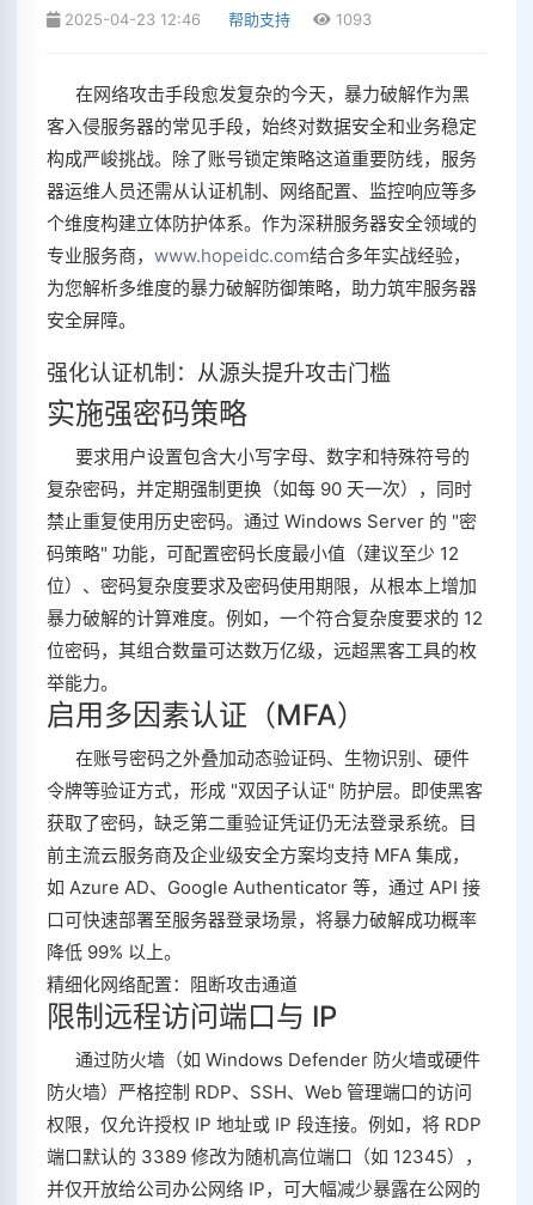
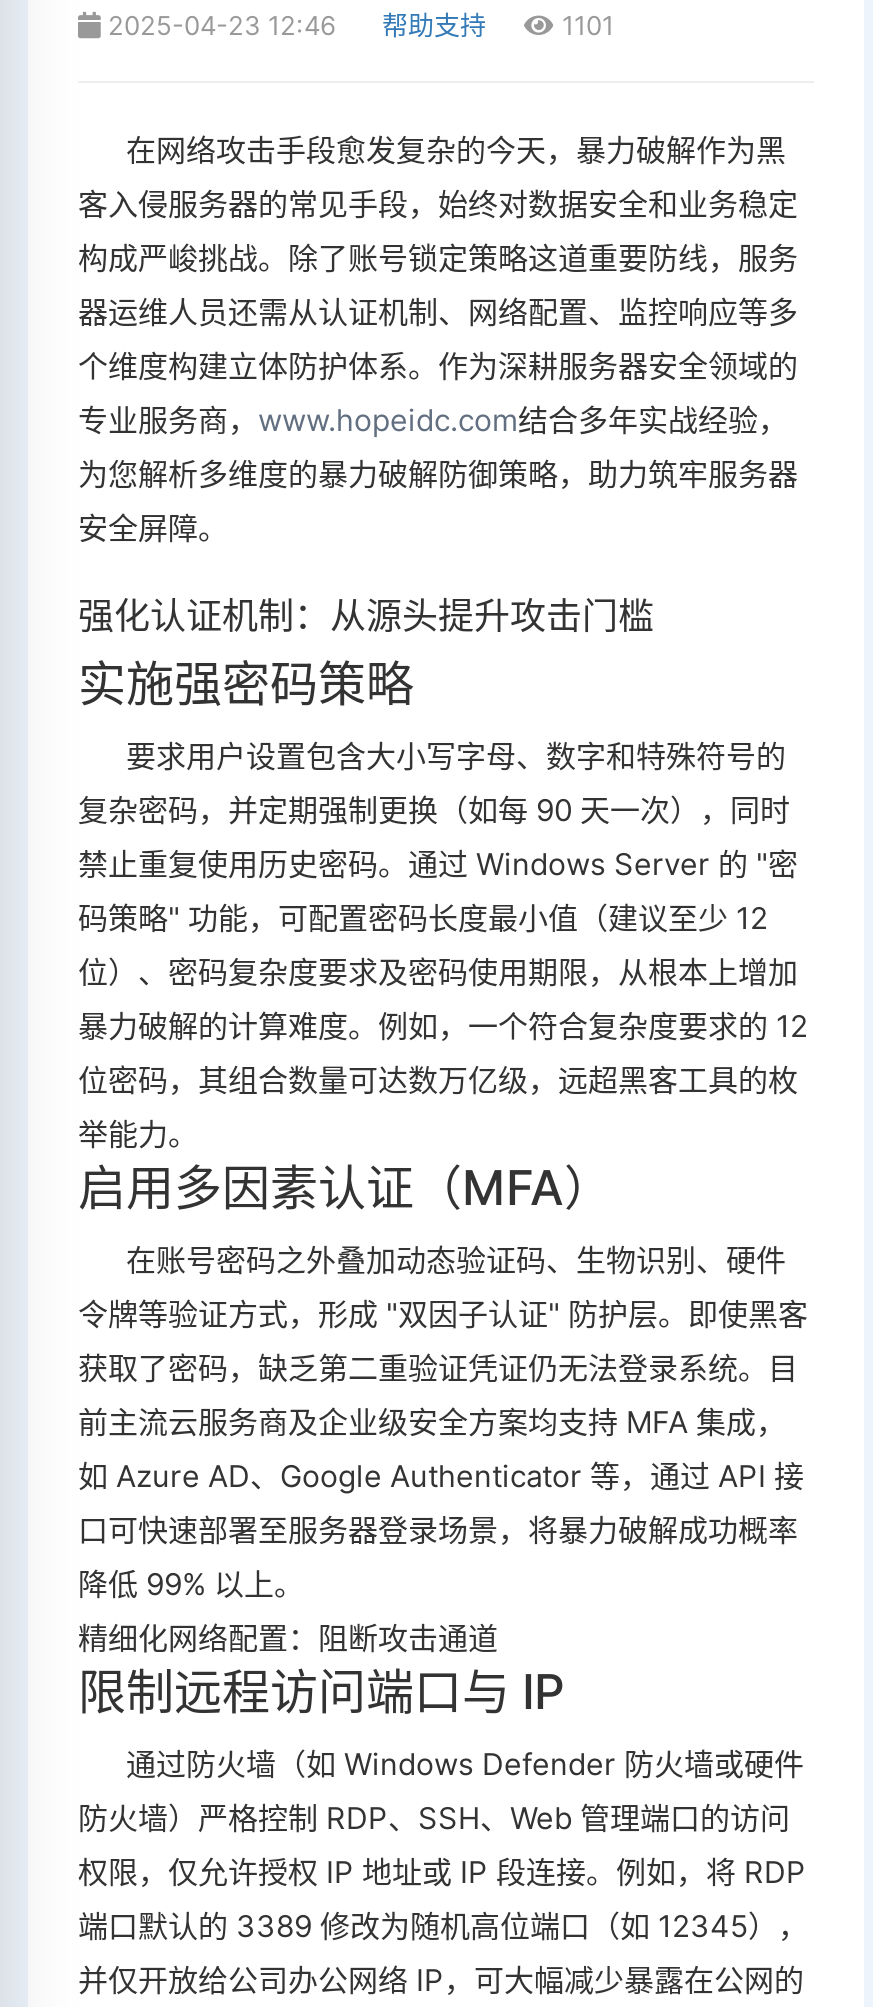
[331,10,372,29] 1093 -> [554,9,614,41] 1101

